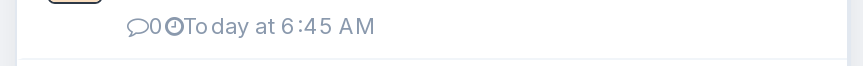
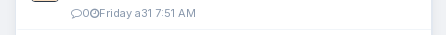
[149,12,375,40] 0 Today at 6:45 AM -> [82,6,196,20] 0 Friday a31 7:51 AM

